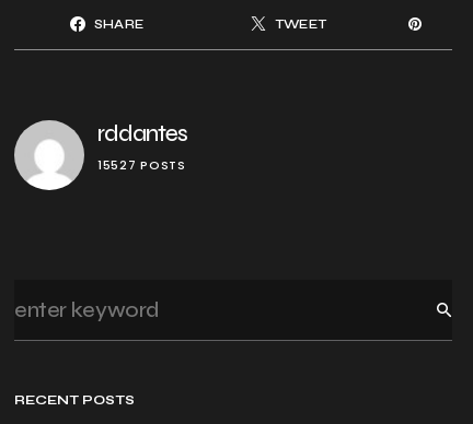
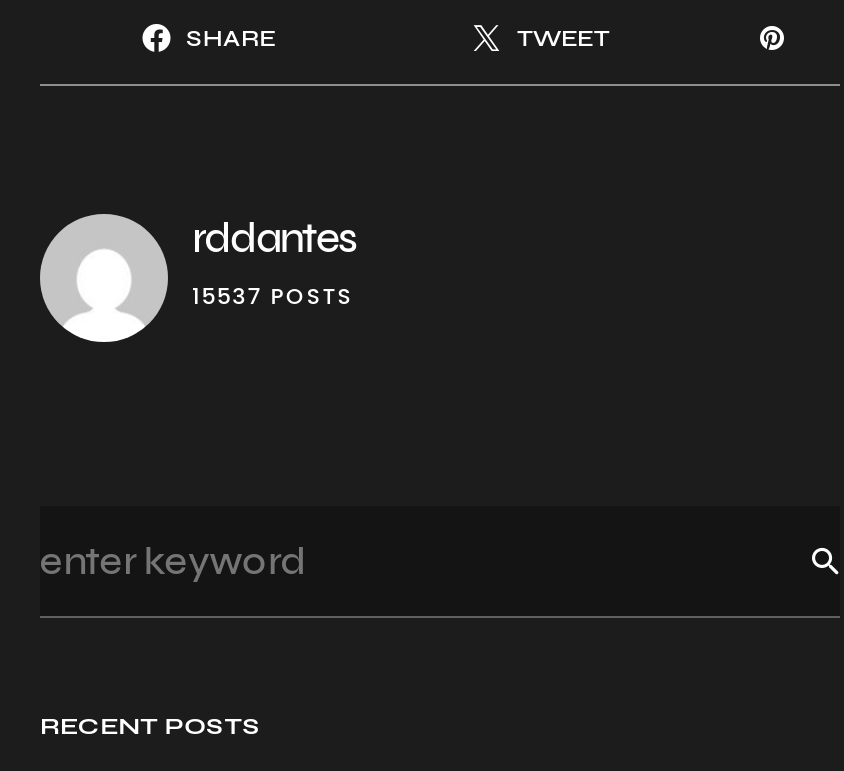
[97,156,186,174] 15527 POSTS -> [192,280,353,312] 15537 POSTS

